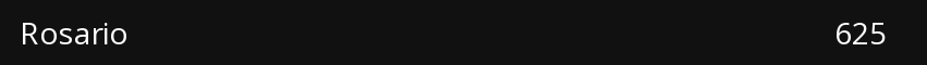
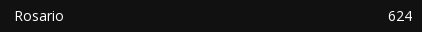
[834,11,887,52] 625 -> [388,6,412,25] 624

